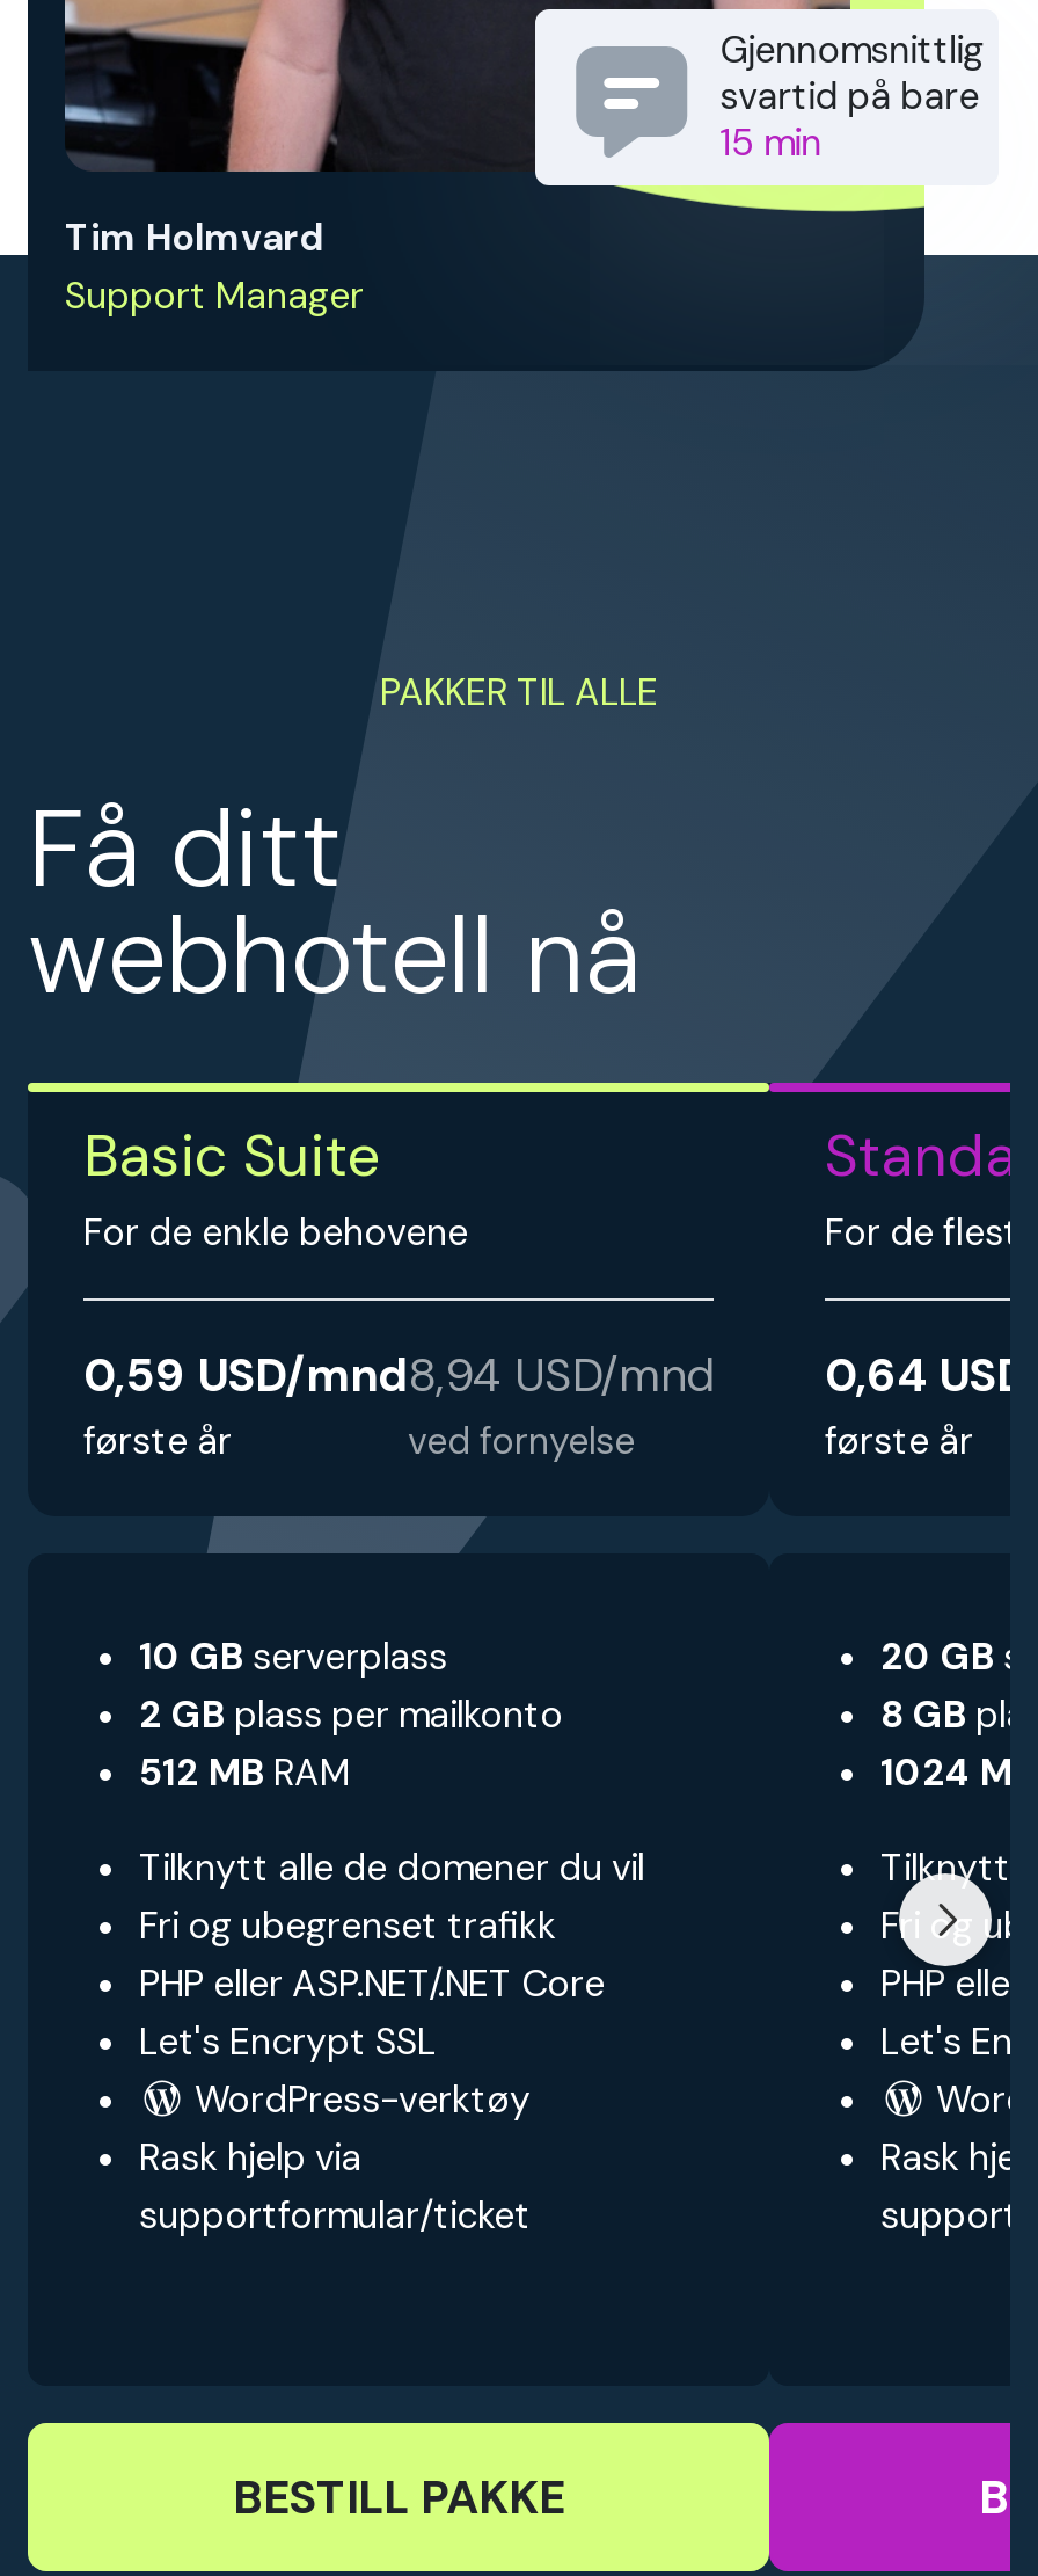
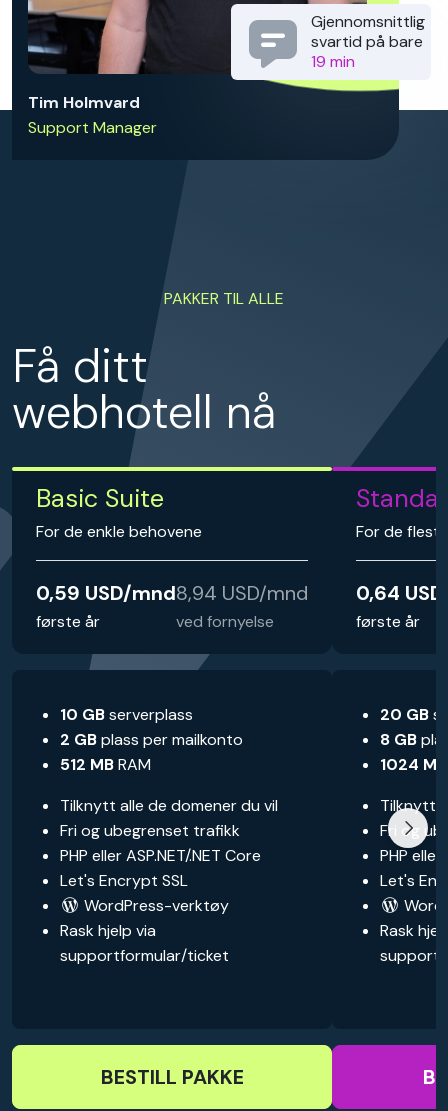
[720,117,822,166] 15 min -> [311,51,355,72] 19 min

